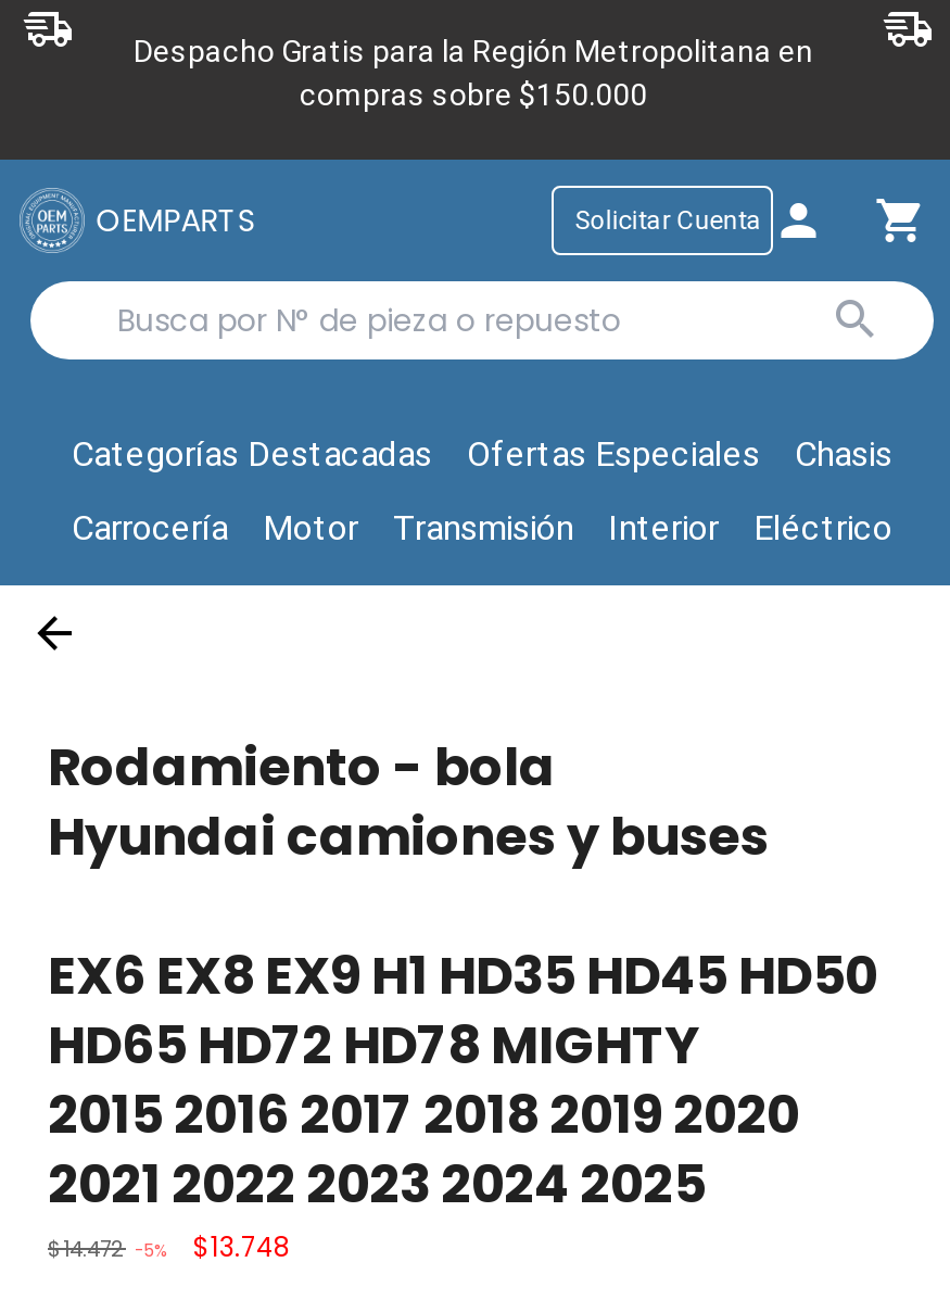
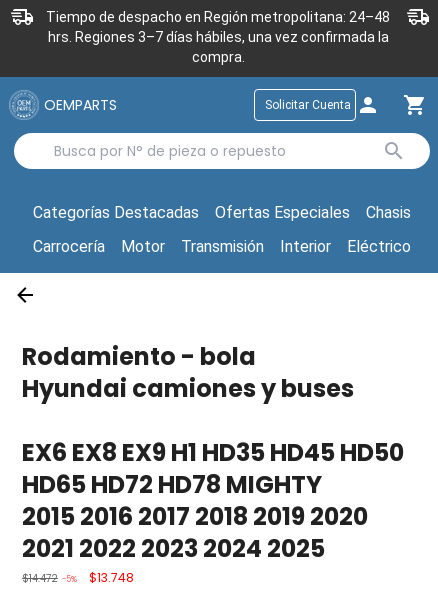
[134,34,813,112] Despacho Gratis para la Región Metropolitana en | compras sobre $150.000 -> [46,9,390,65] Tiempo de despacho en Región metropolitana: 24–48 | hrs. Regiones 3–7 días hábiles, una vez confirmada la | compra.

